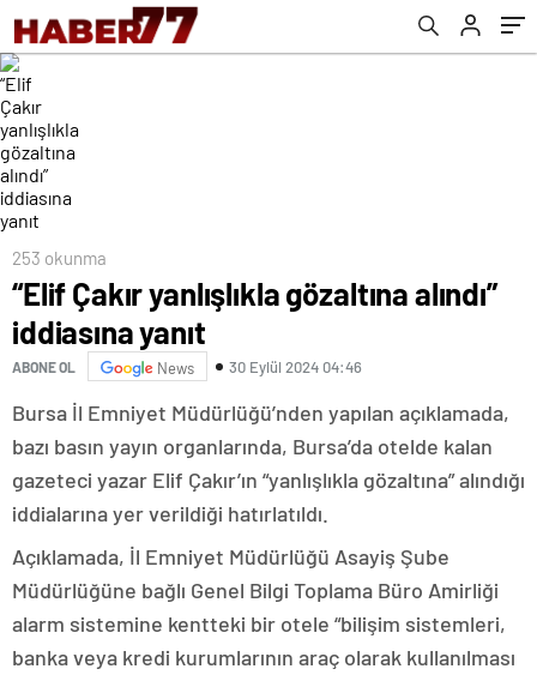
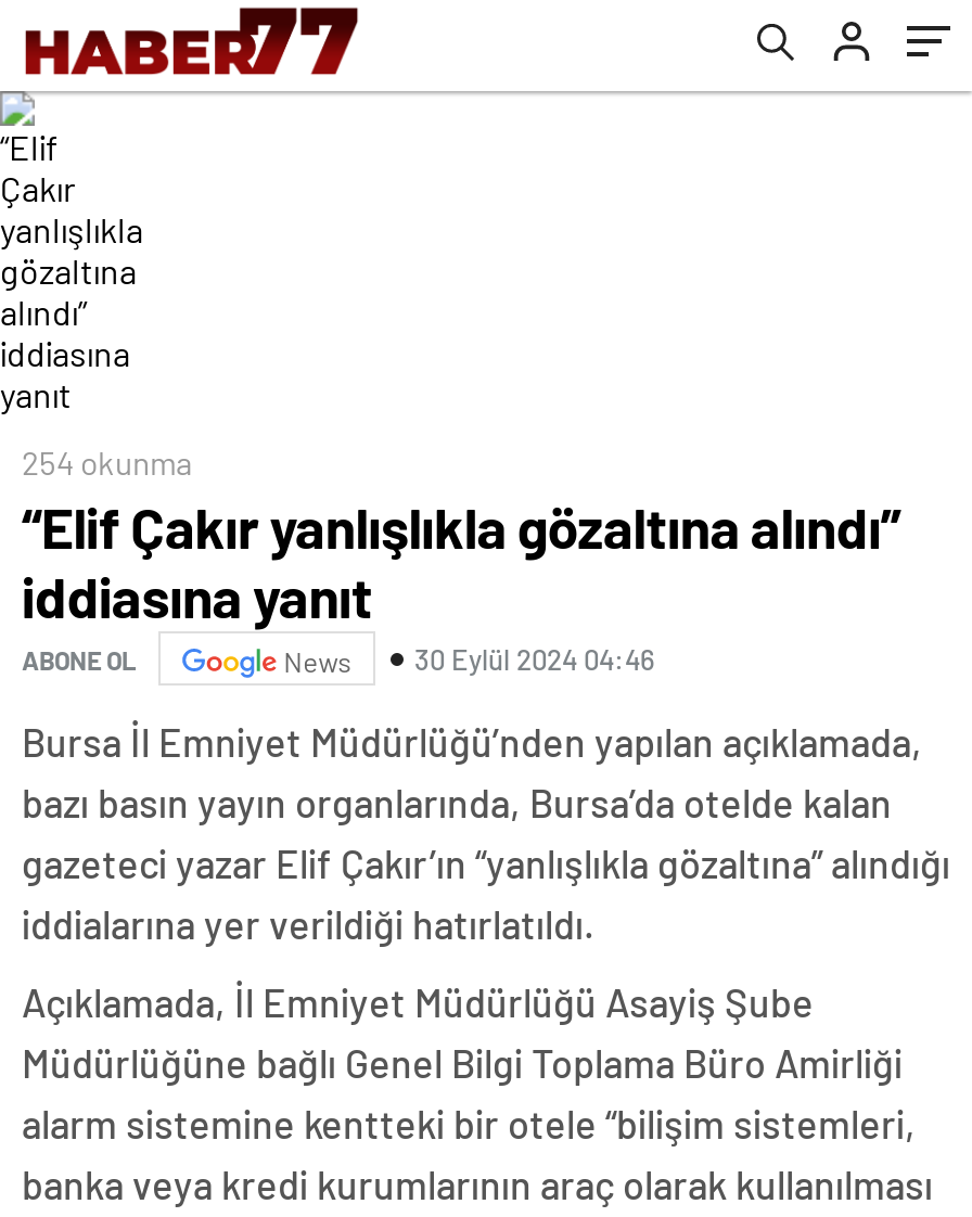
[12,247,107,269] 253 okunma -> [22,443,193,482] 254 okunma

